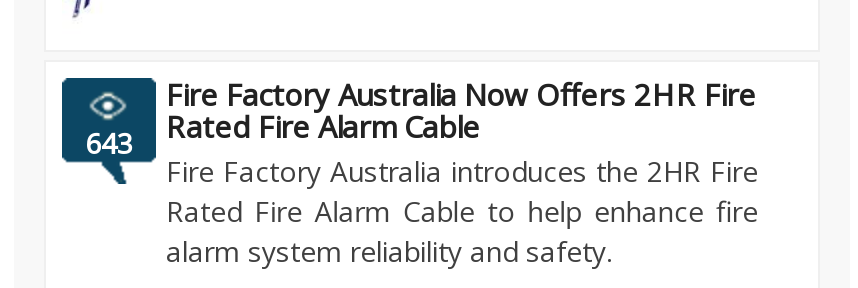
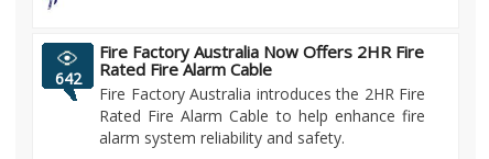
[85,106,480,162] 643 Rated Fire Alarm Cable -> [55,58,272,89] 642 Rated Fire Alarm Cable

